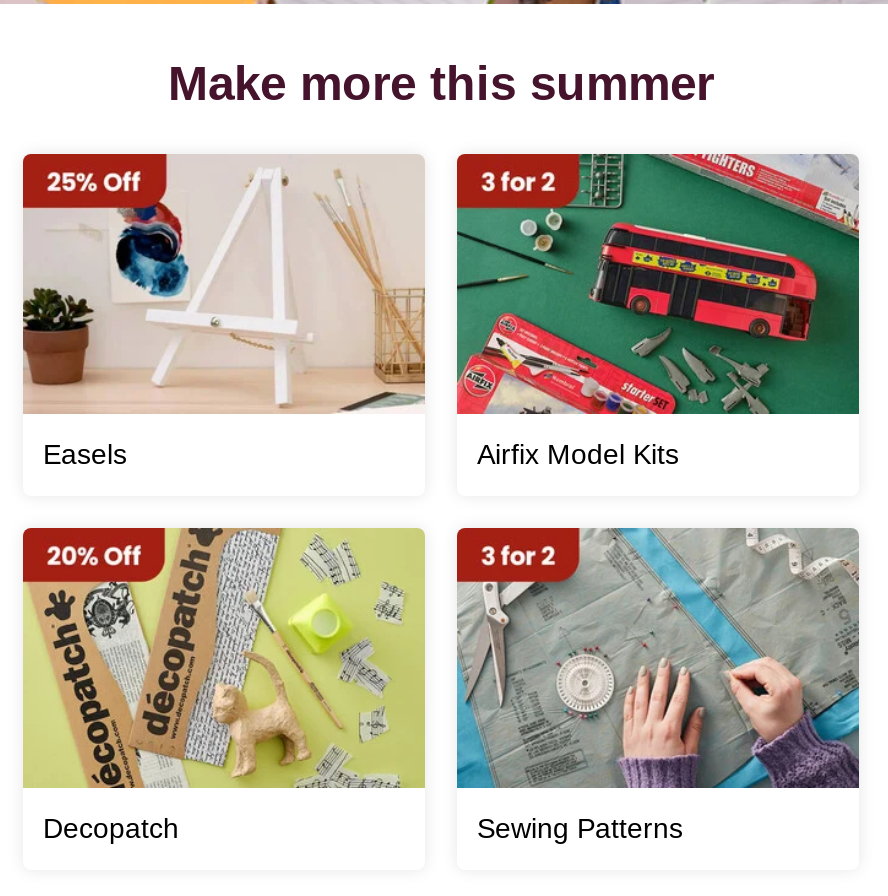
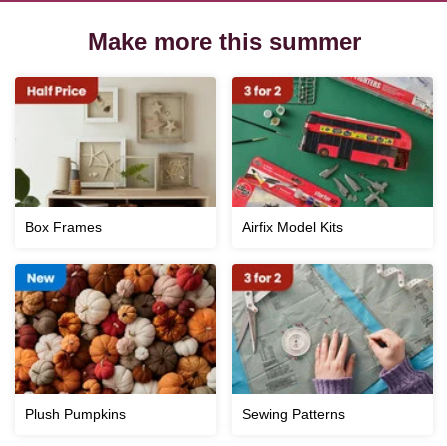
[21,154,425,470] [image] | Easels -> [14,76,216,235] [image] | Box Frames
[21,526,427,844] [image] | Decopatch -> [14,263,217,422] [image] | Plush Pumpkins

